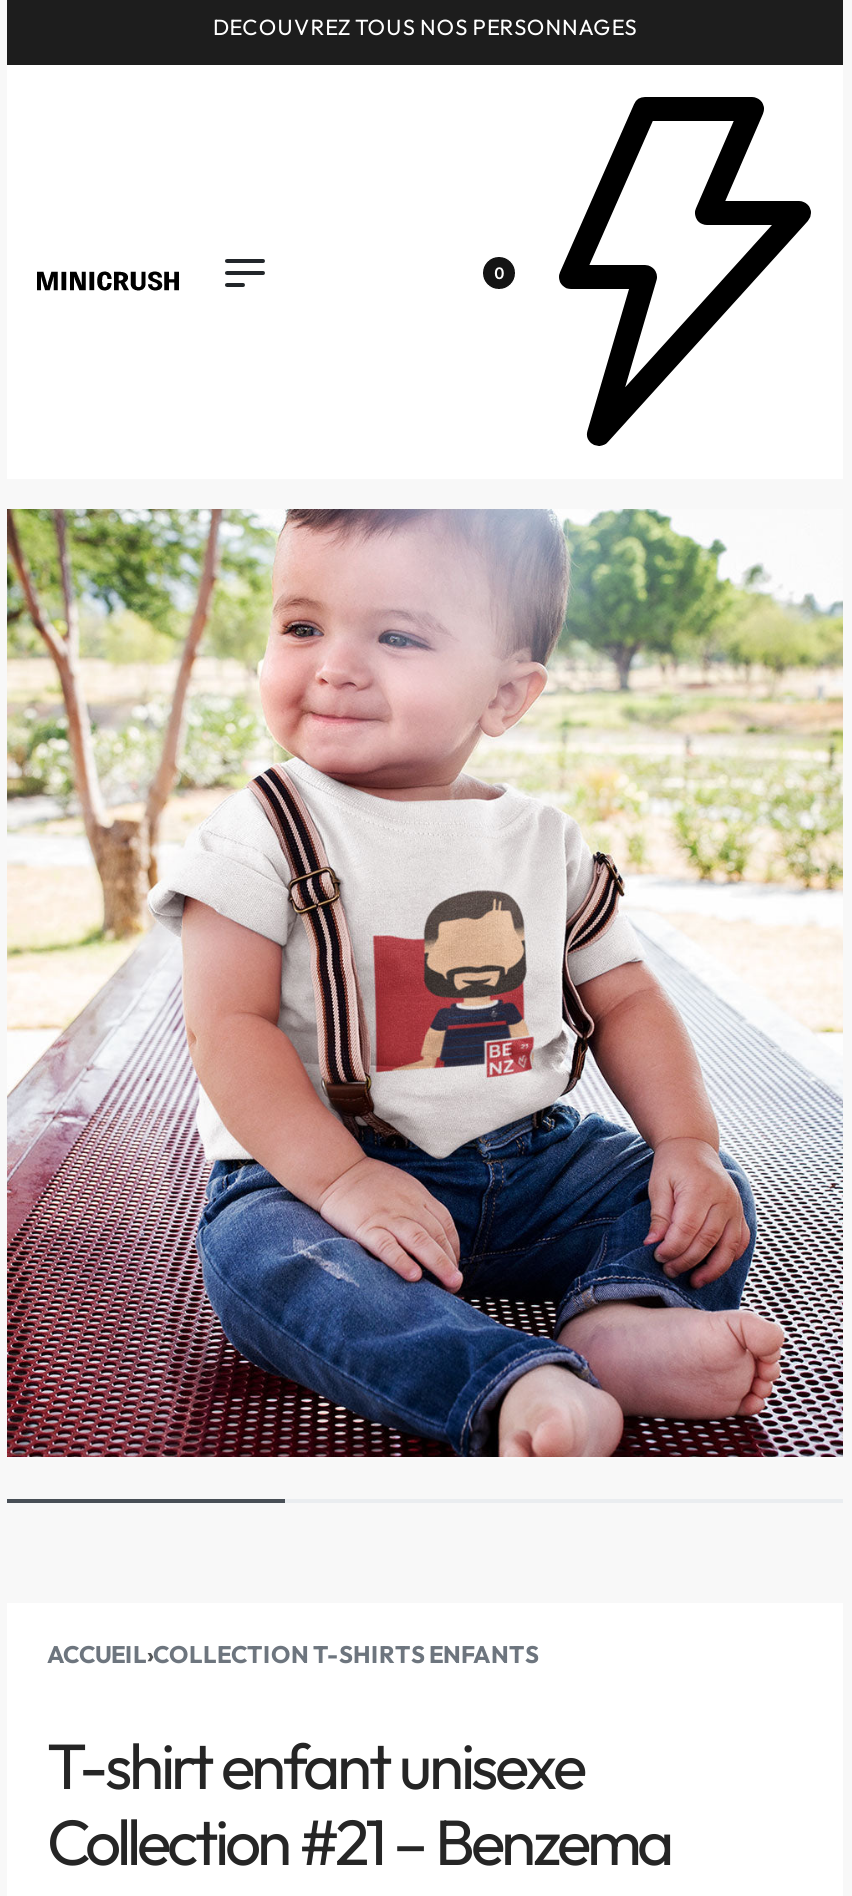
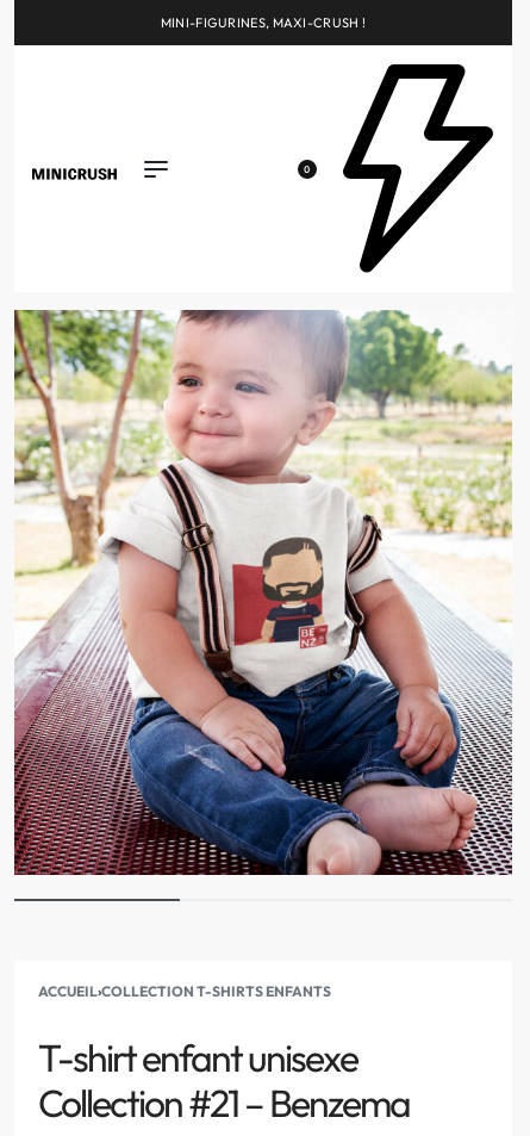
[213,13,637,41] DECOUVREZ TOUS NOS PERSONNAGES -> [161,14,366,31] MINI-FIGURINES, MAXI-CRUSH !

